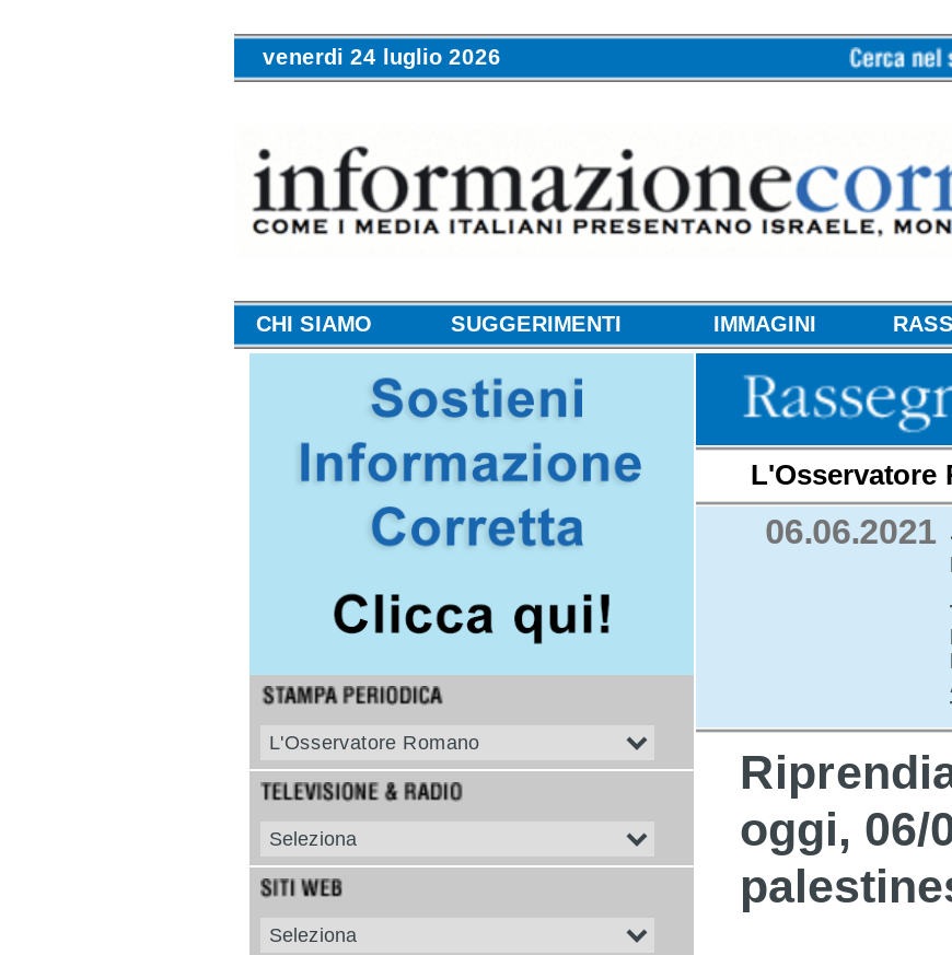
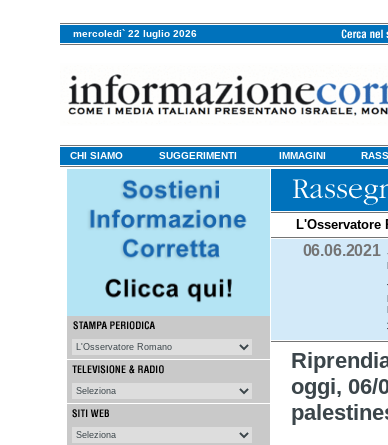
[263,45,501,69] venerdi 24 luglio 2026 -> [73,28,197,39] mercoledi` 22 luglio 2026

